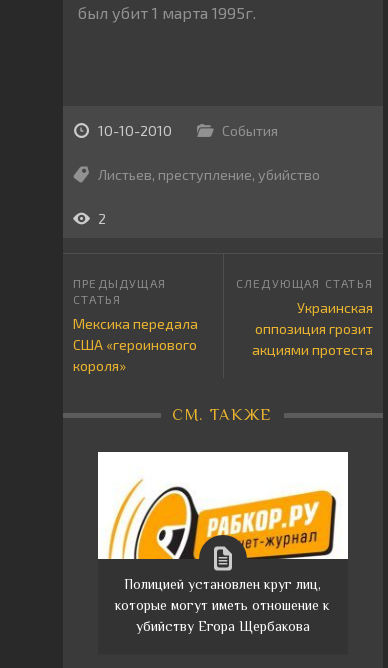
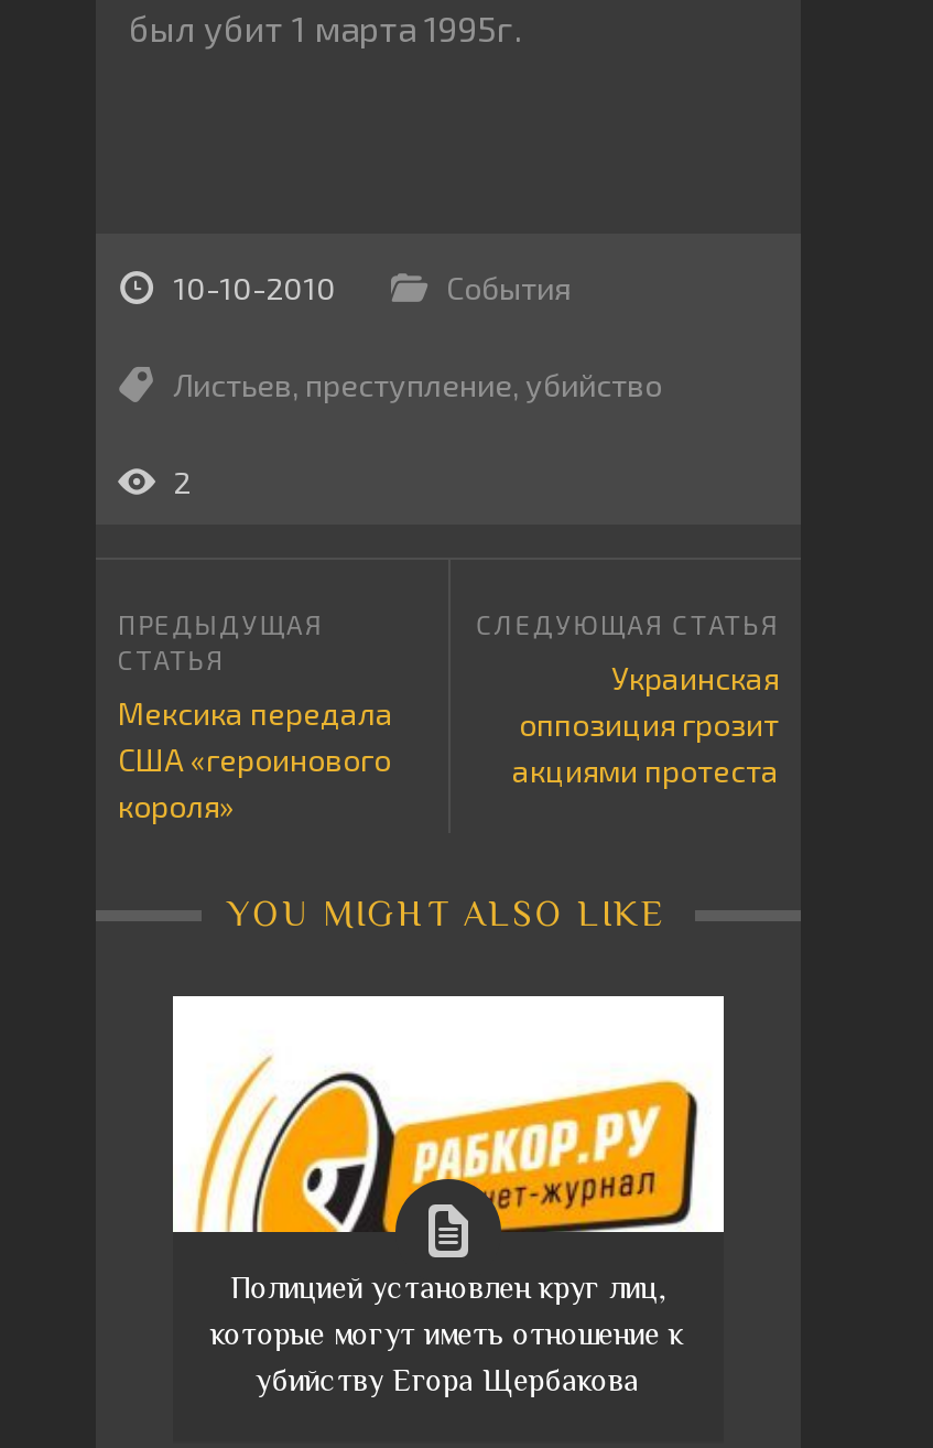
[161,406,284,424] СМ. ТАКЖЕ -> [203,895,694,934] YOU MIGHT ALSO LIKE

